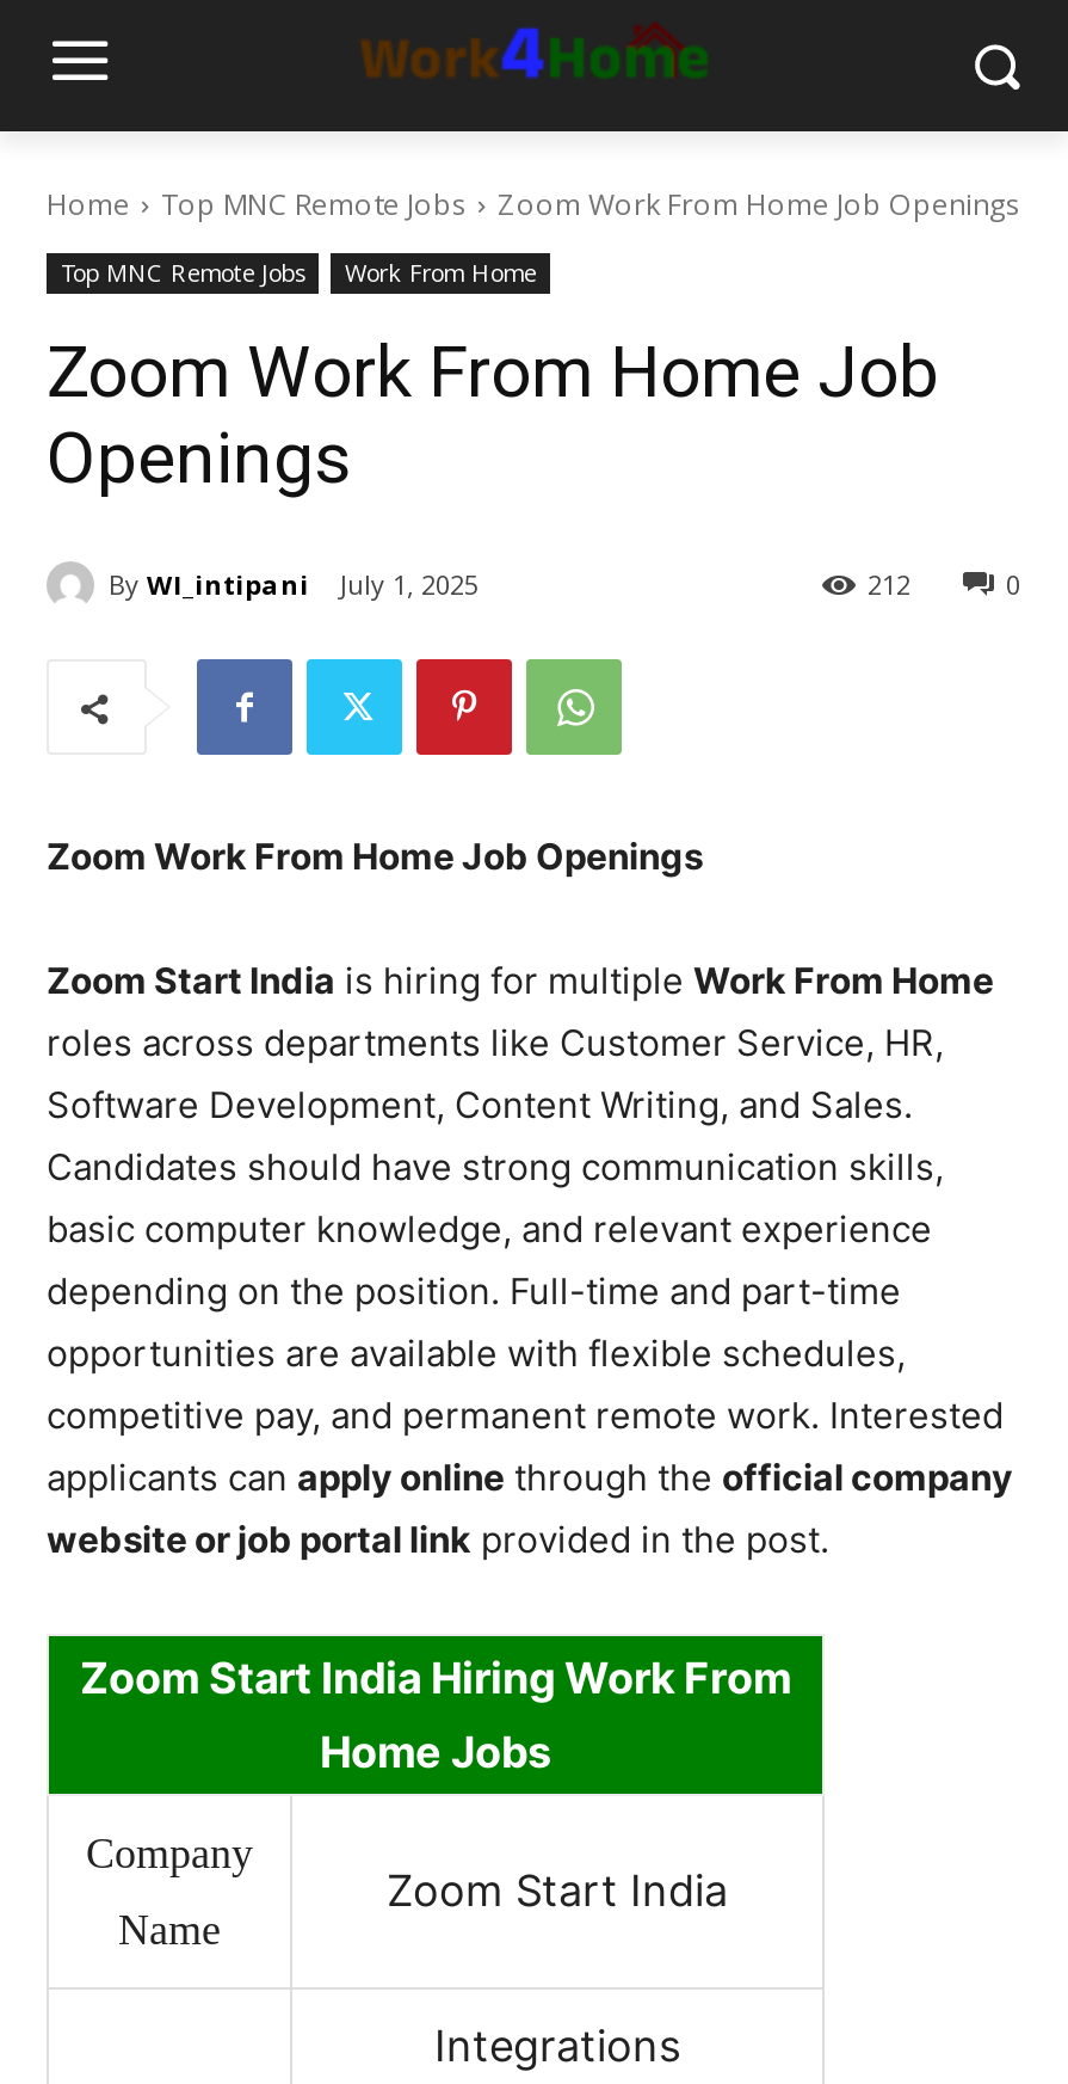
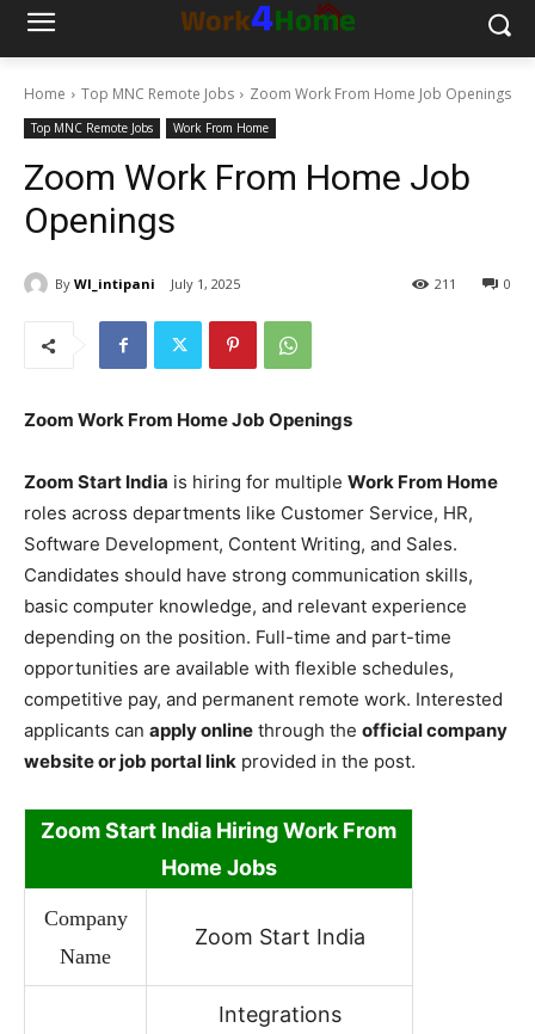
[868,566,910,602] 212 -> [435,275,456,293] 211

